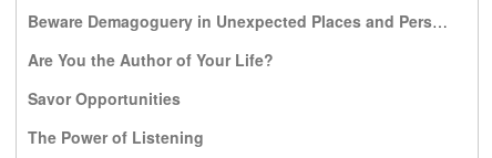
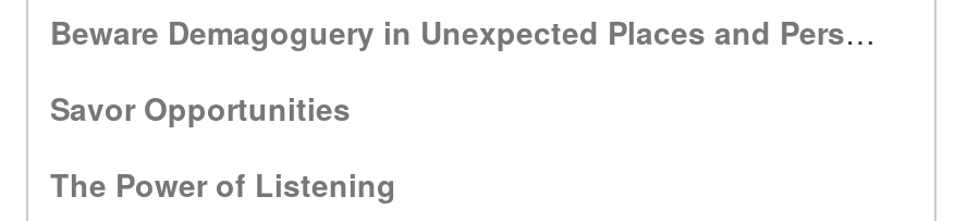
[28,48,274,70] Are You the Author of Your Life? -> none

